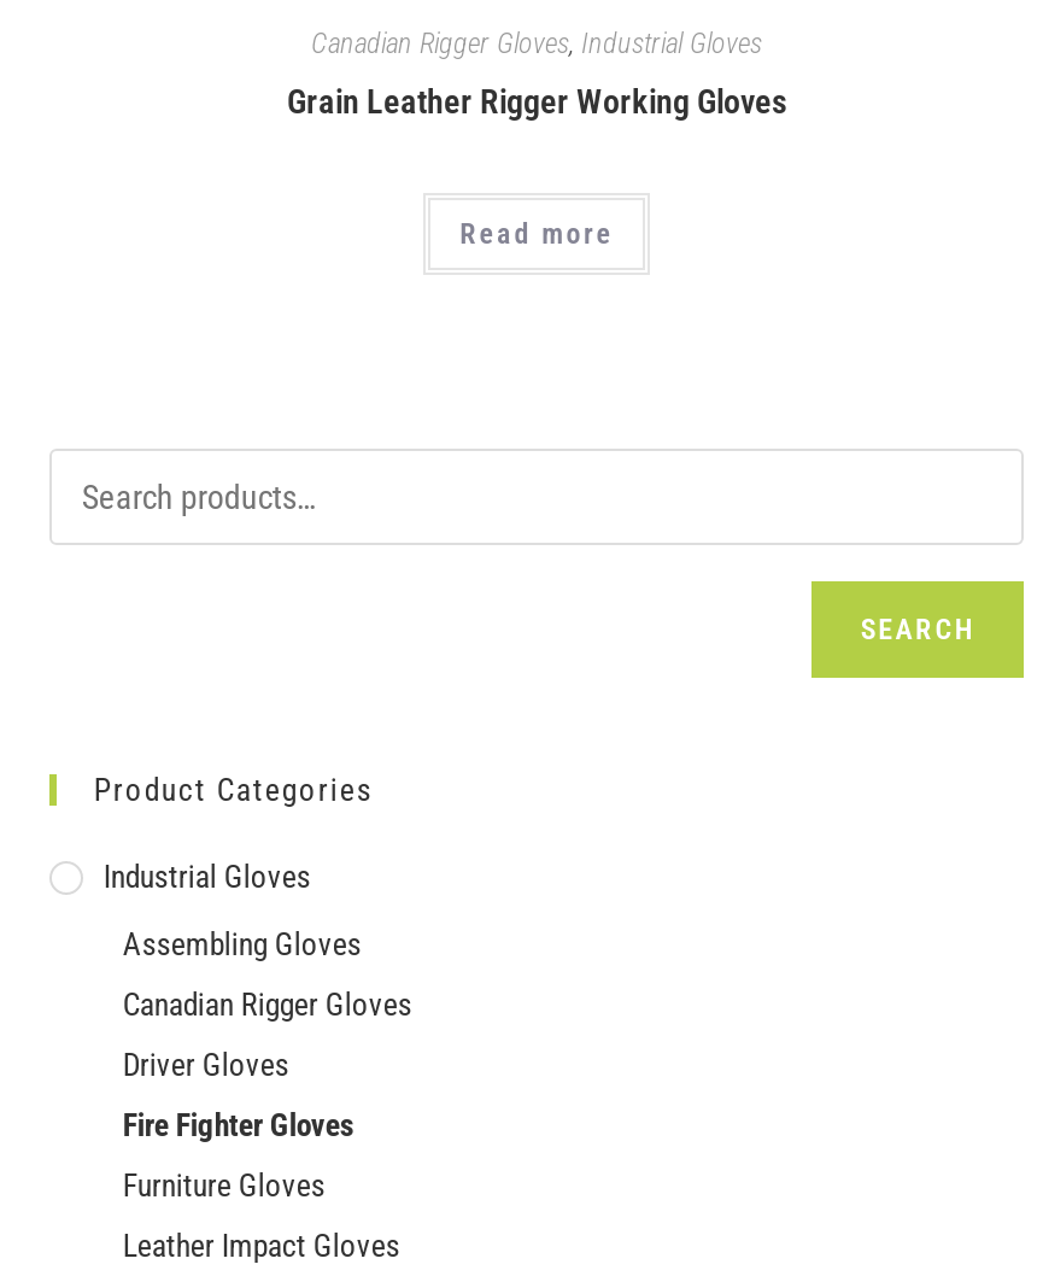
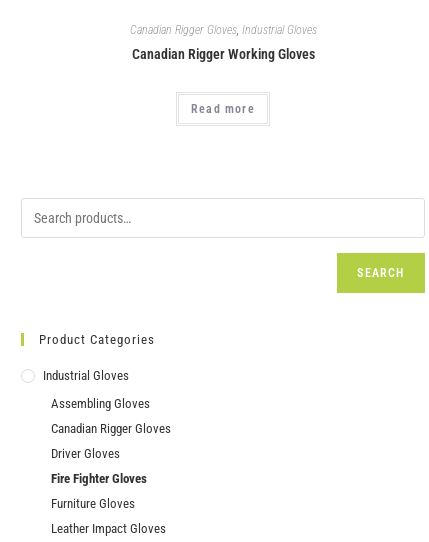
[287,82,786,120] Grain Leather Rigger Working Gloves -> [131,46,314,62] Canadian Rigger Working Gloves

